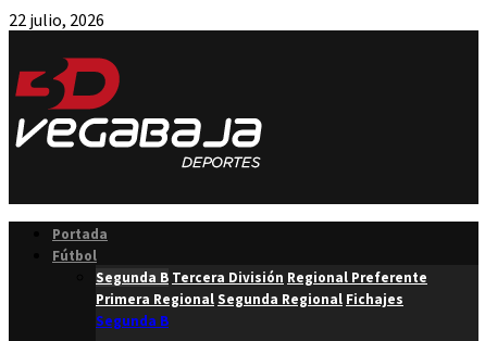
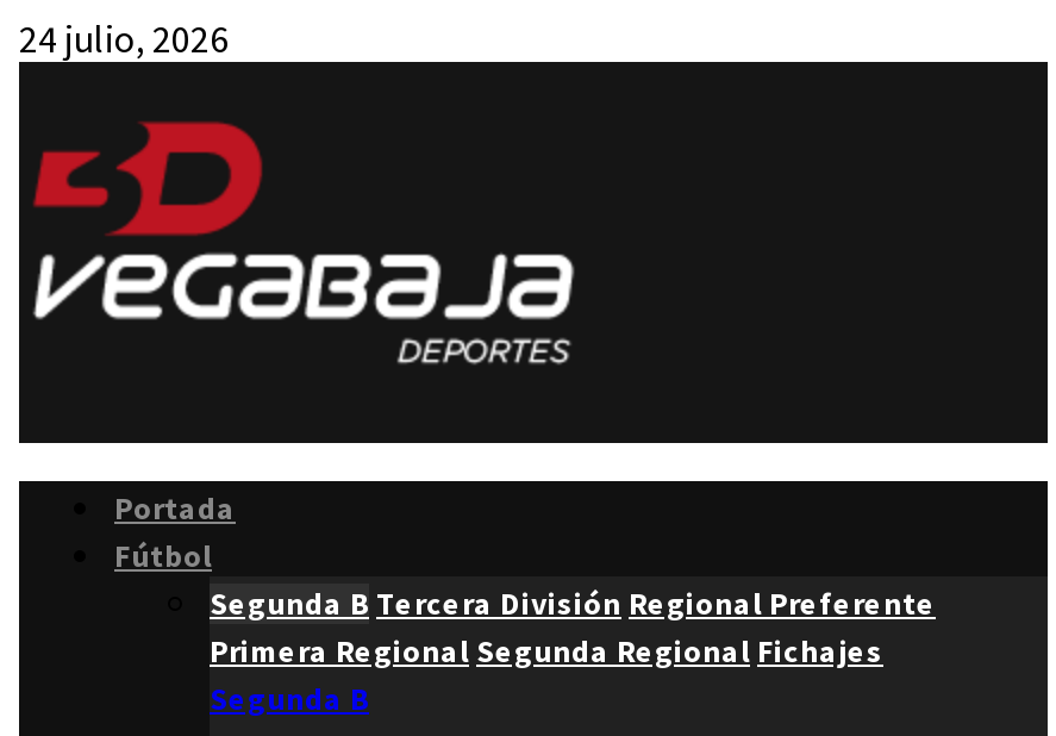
[9,9,104,30] 22 julio, 2026 -> [19,14,229,62] 24 julio, 2026

